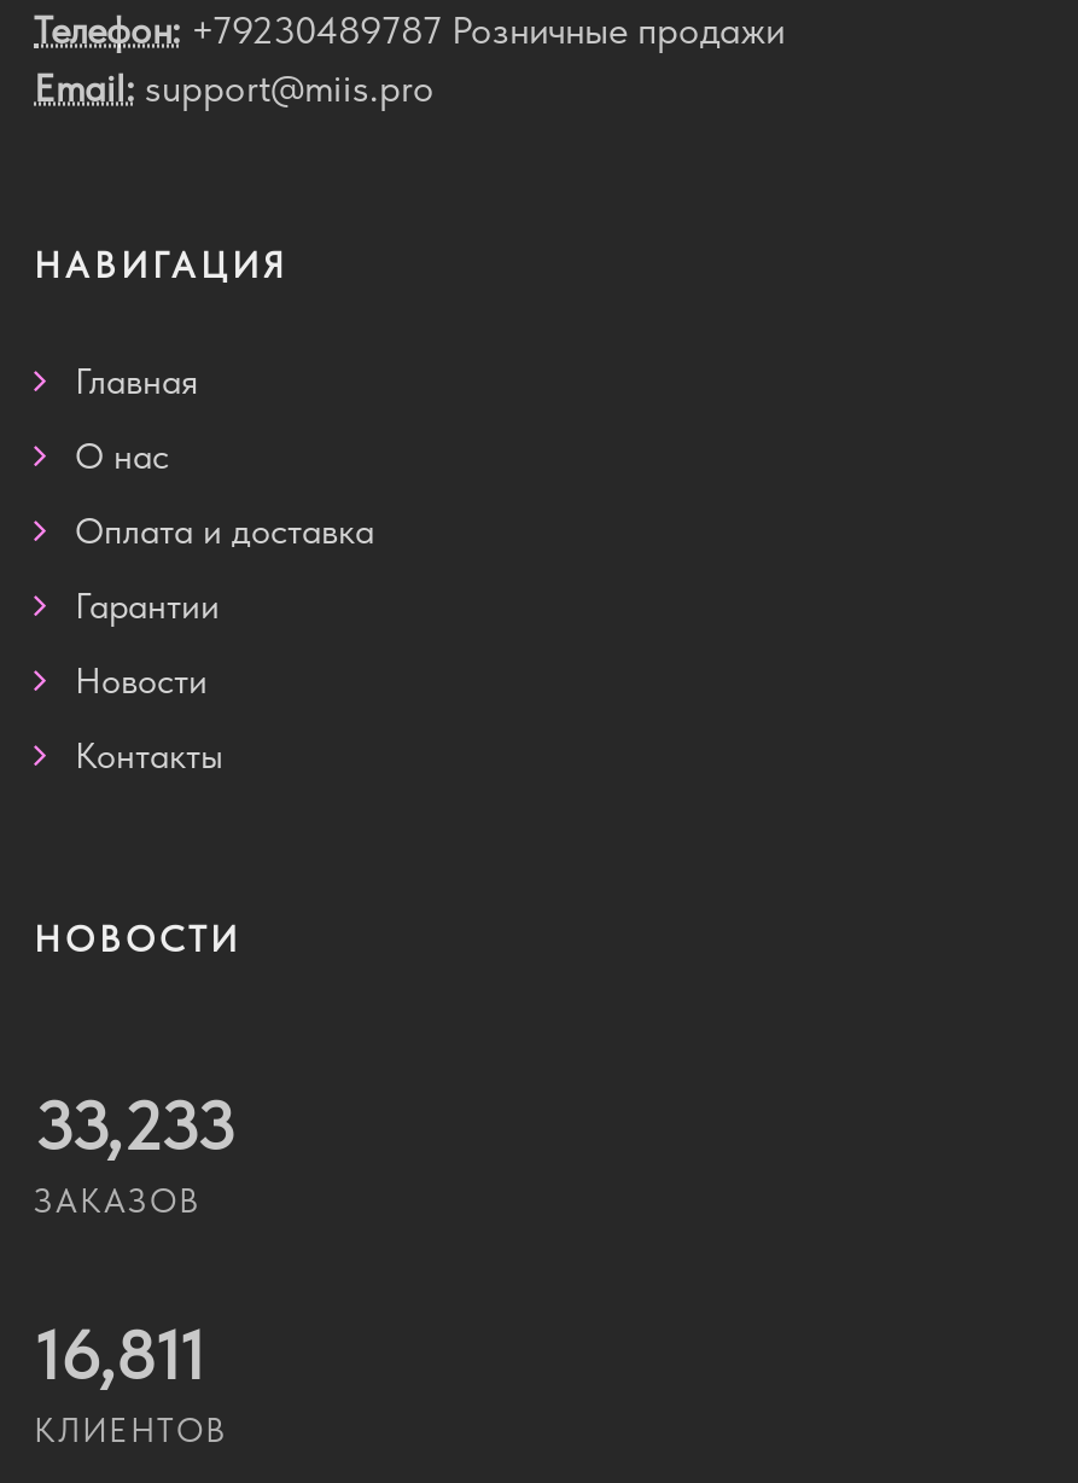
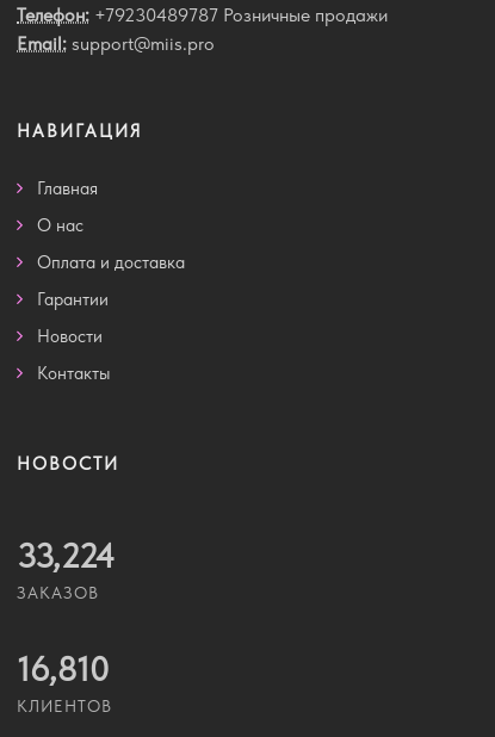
[34,1084,234,1167] 33,233 -> [17,535,115,576] 33,224
[34,1314,205,1396] 16,811 -> [17,649,109,689] 16,810

